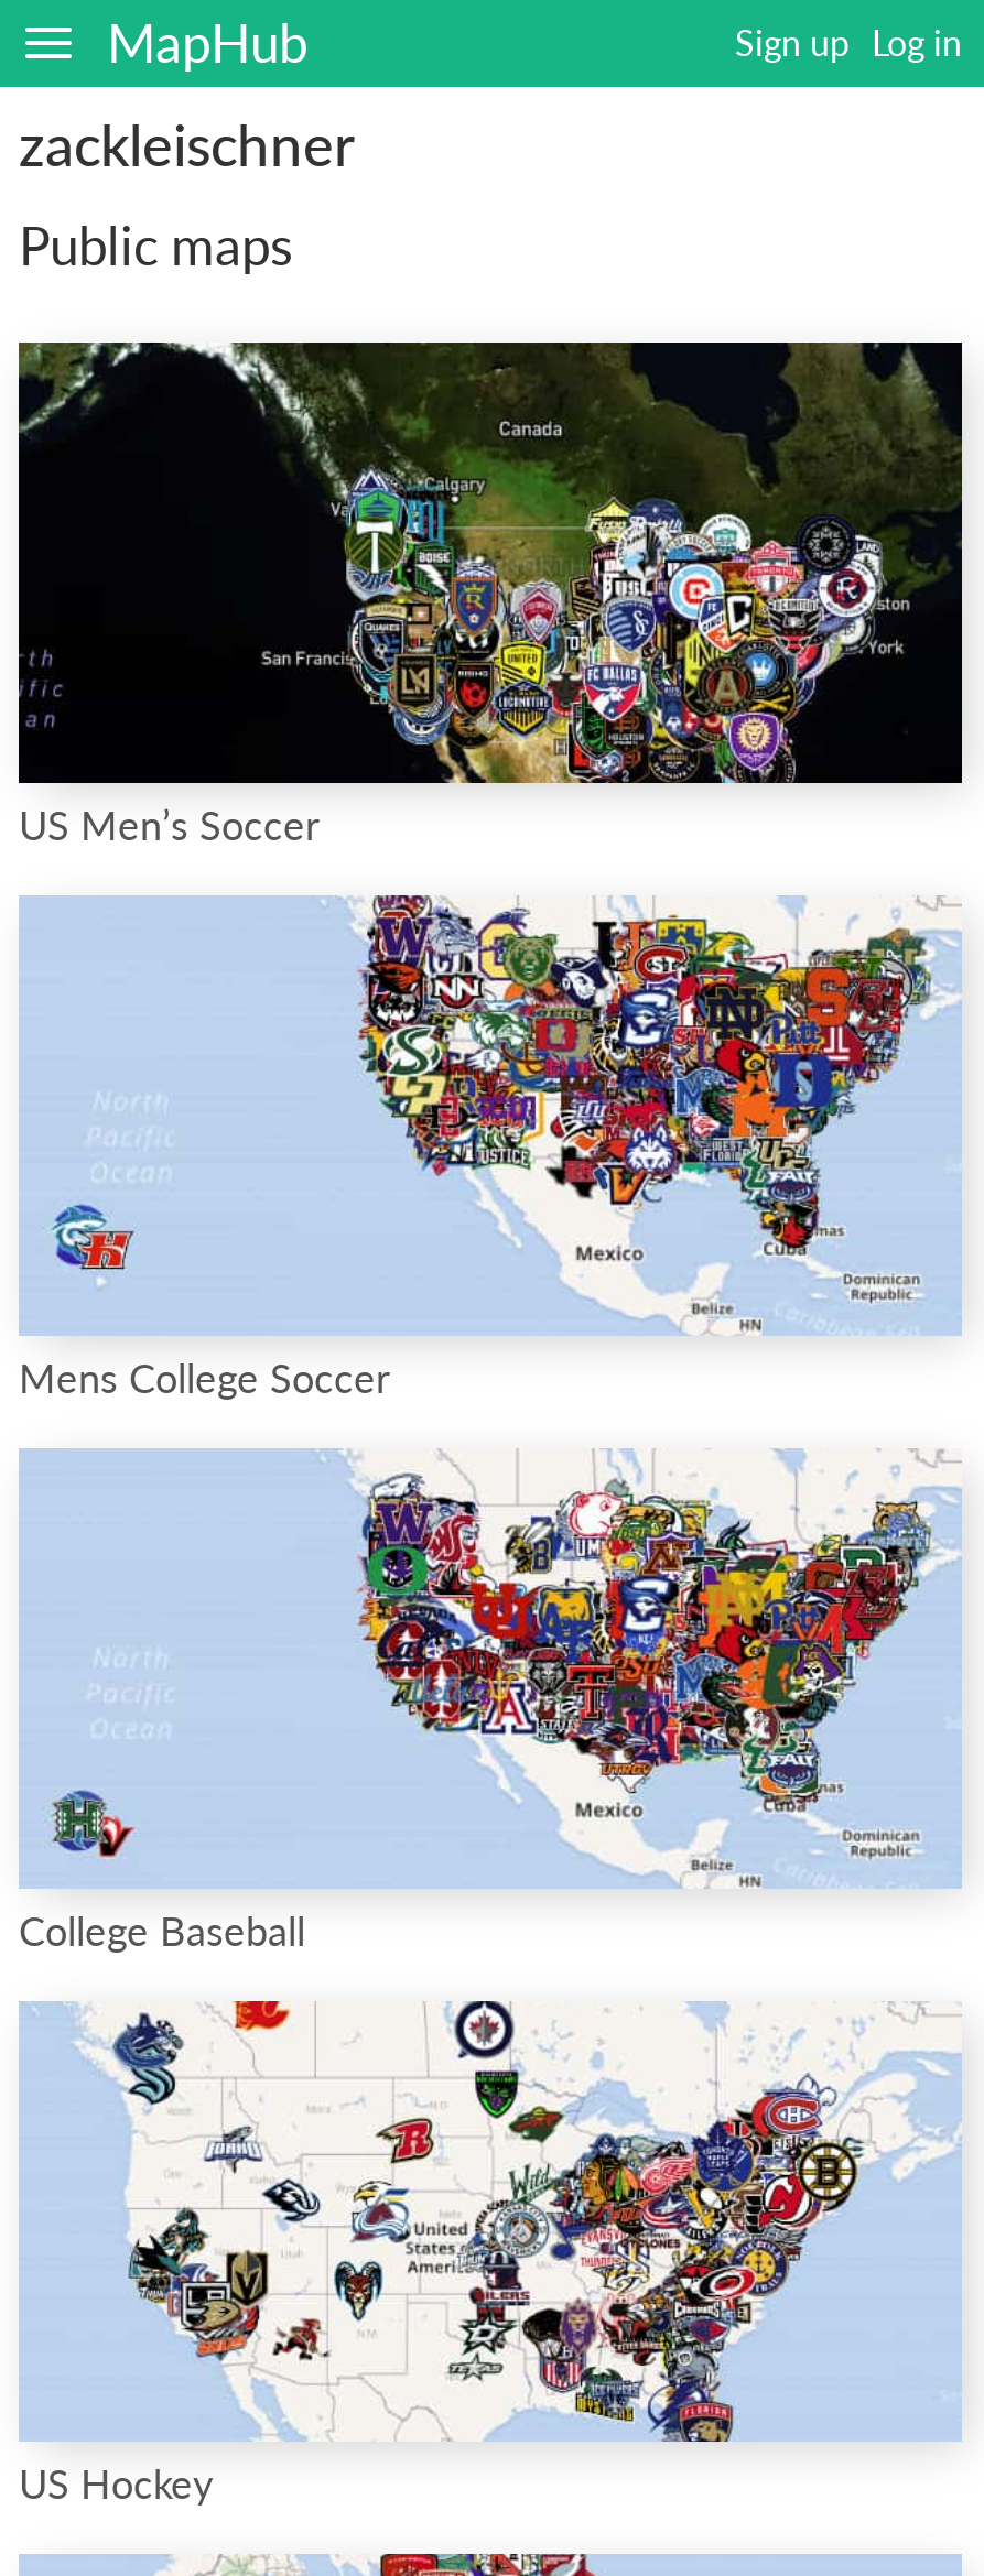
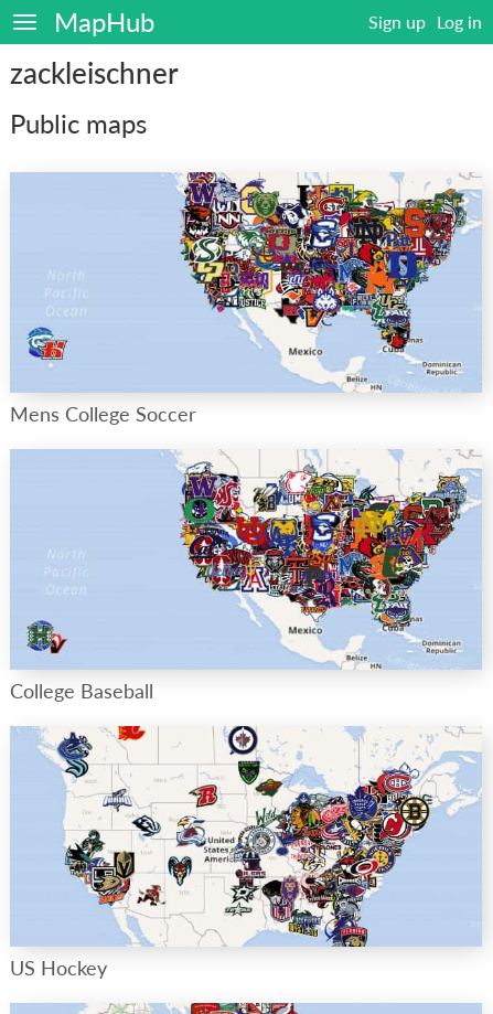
[17,340,964,849] [image] | US Men’s Soccer -> none

